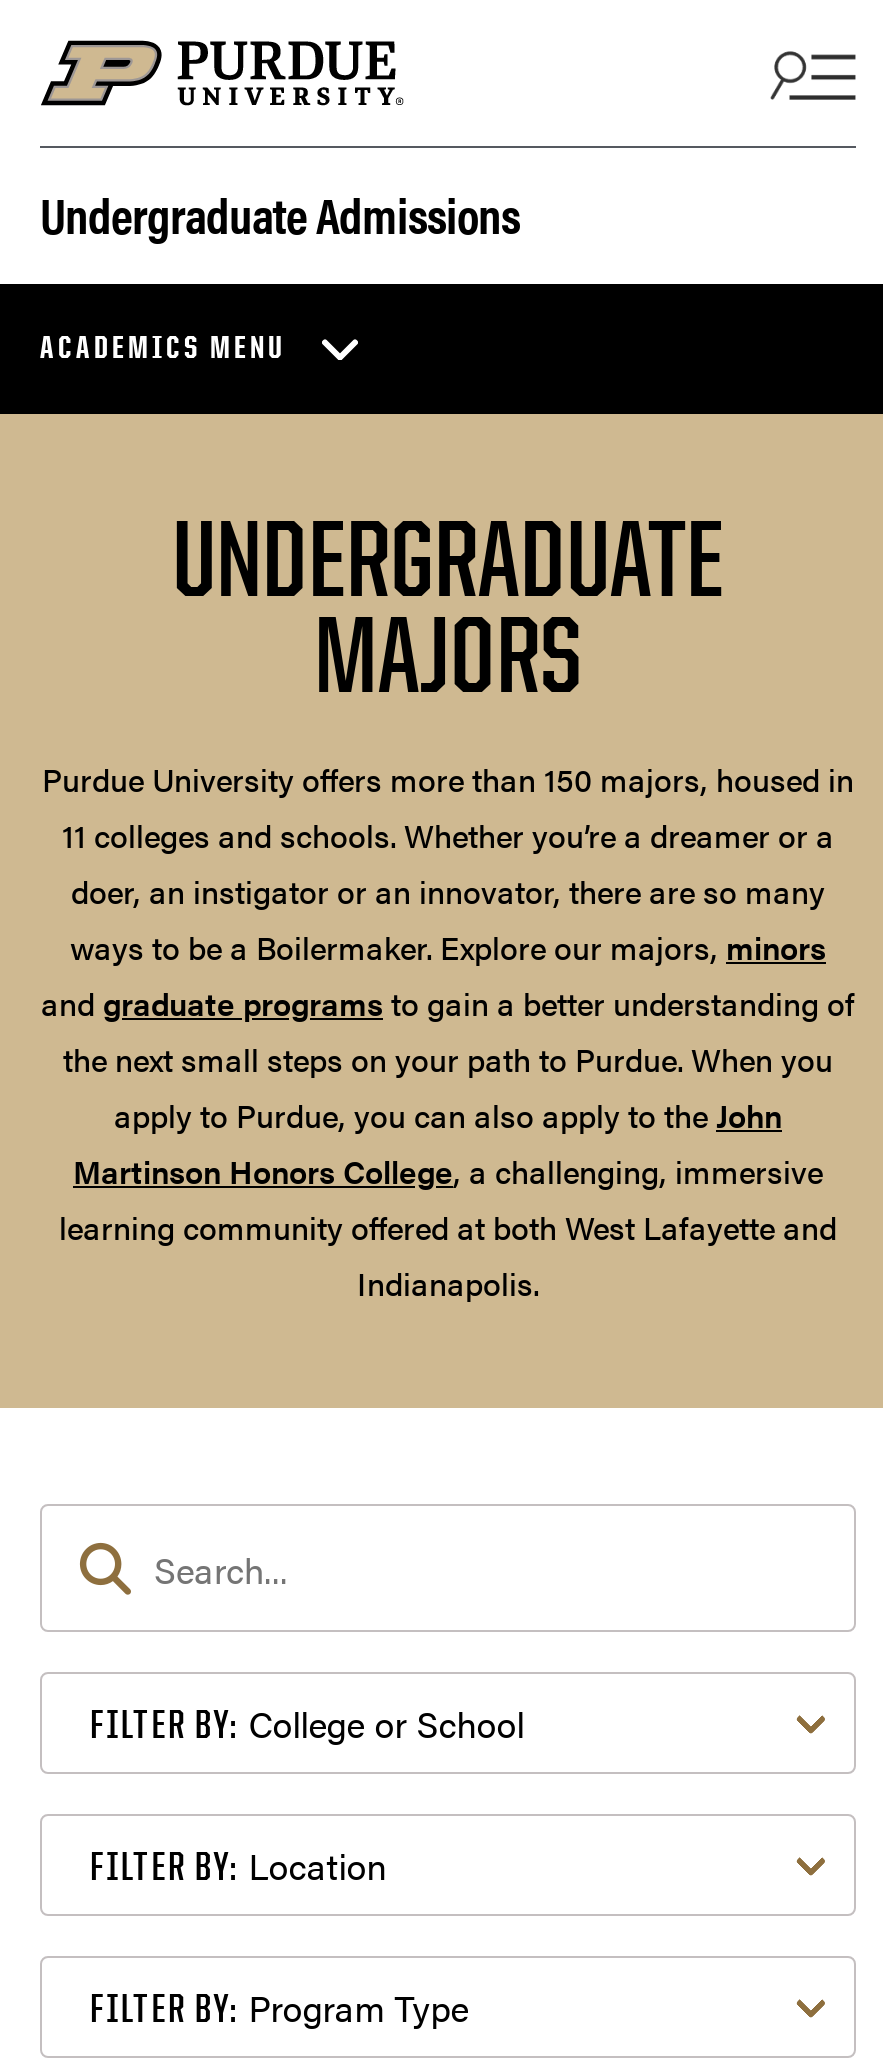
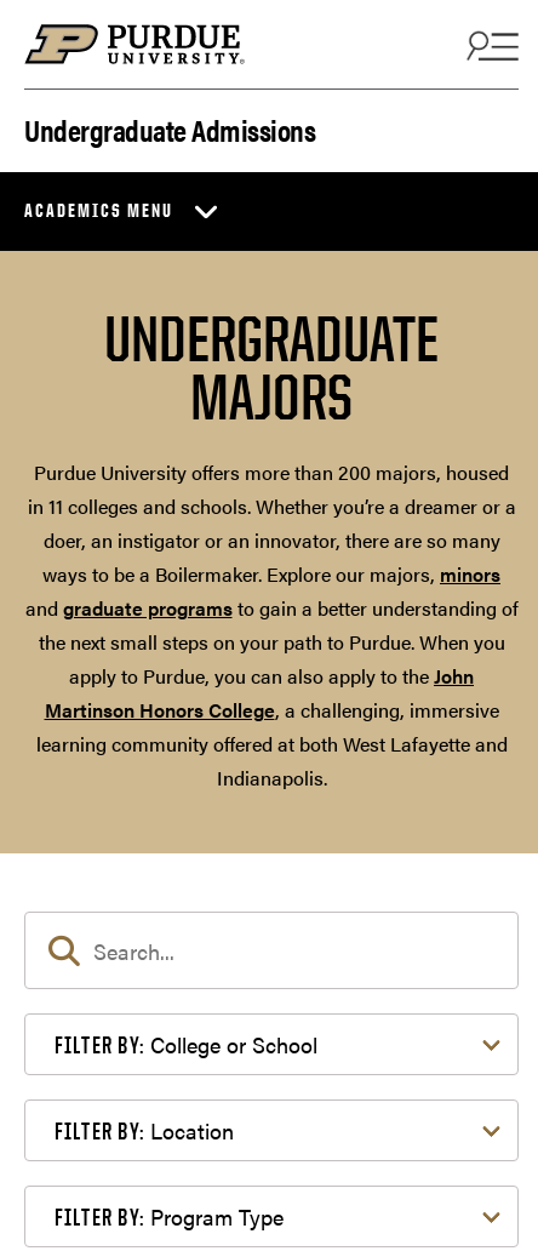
[42,756,854,858] Purdue University offers more than 150 majors, housed in | 11 colleges and schools. Whether you’re a dreamer or a -> [27,458,516,520] Purdue University offers more than 200 majors, housed | in 11 colleges and schools. Whether you’re a dreamer or a

